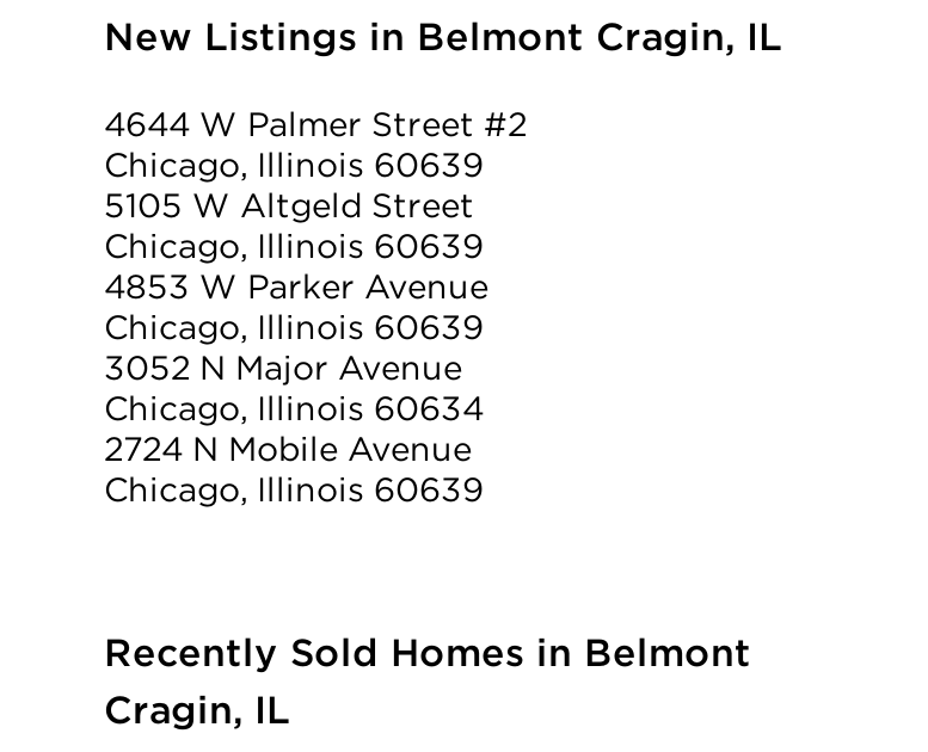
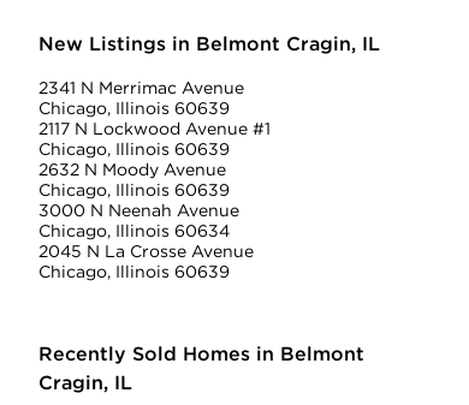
[104,106,527,144] 4644 W Palmer Street #2 -> [38,79,244,98] 2341 N Merrimac Avenue
[104,187,474,225] 5105 W Altgeld Street -> [38,119,271,139] 2117 N Lockwood Avenue #1
[104,268,488,307] 4853 W Parker Avenue -> [38,160,226,180] 2632 N Moody Avenue
[104,350,462,388] 3052 N Major Avenue -> [38,201,239,220] 3000 N Neenah Avenue
[104,431,472,469] 2724 N Mobile Avenue -> [38,242,254,261] 2045 N La Crosse Avenue

